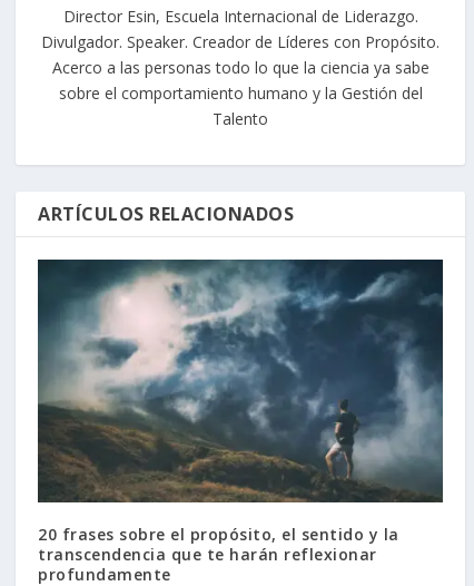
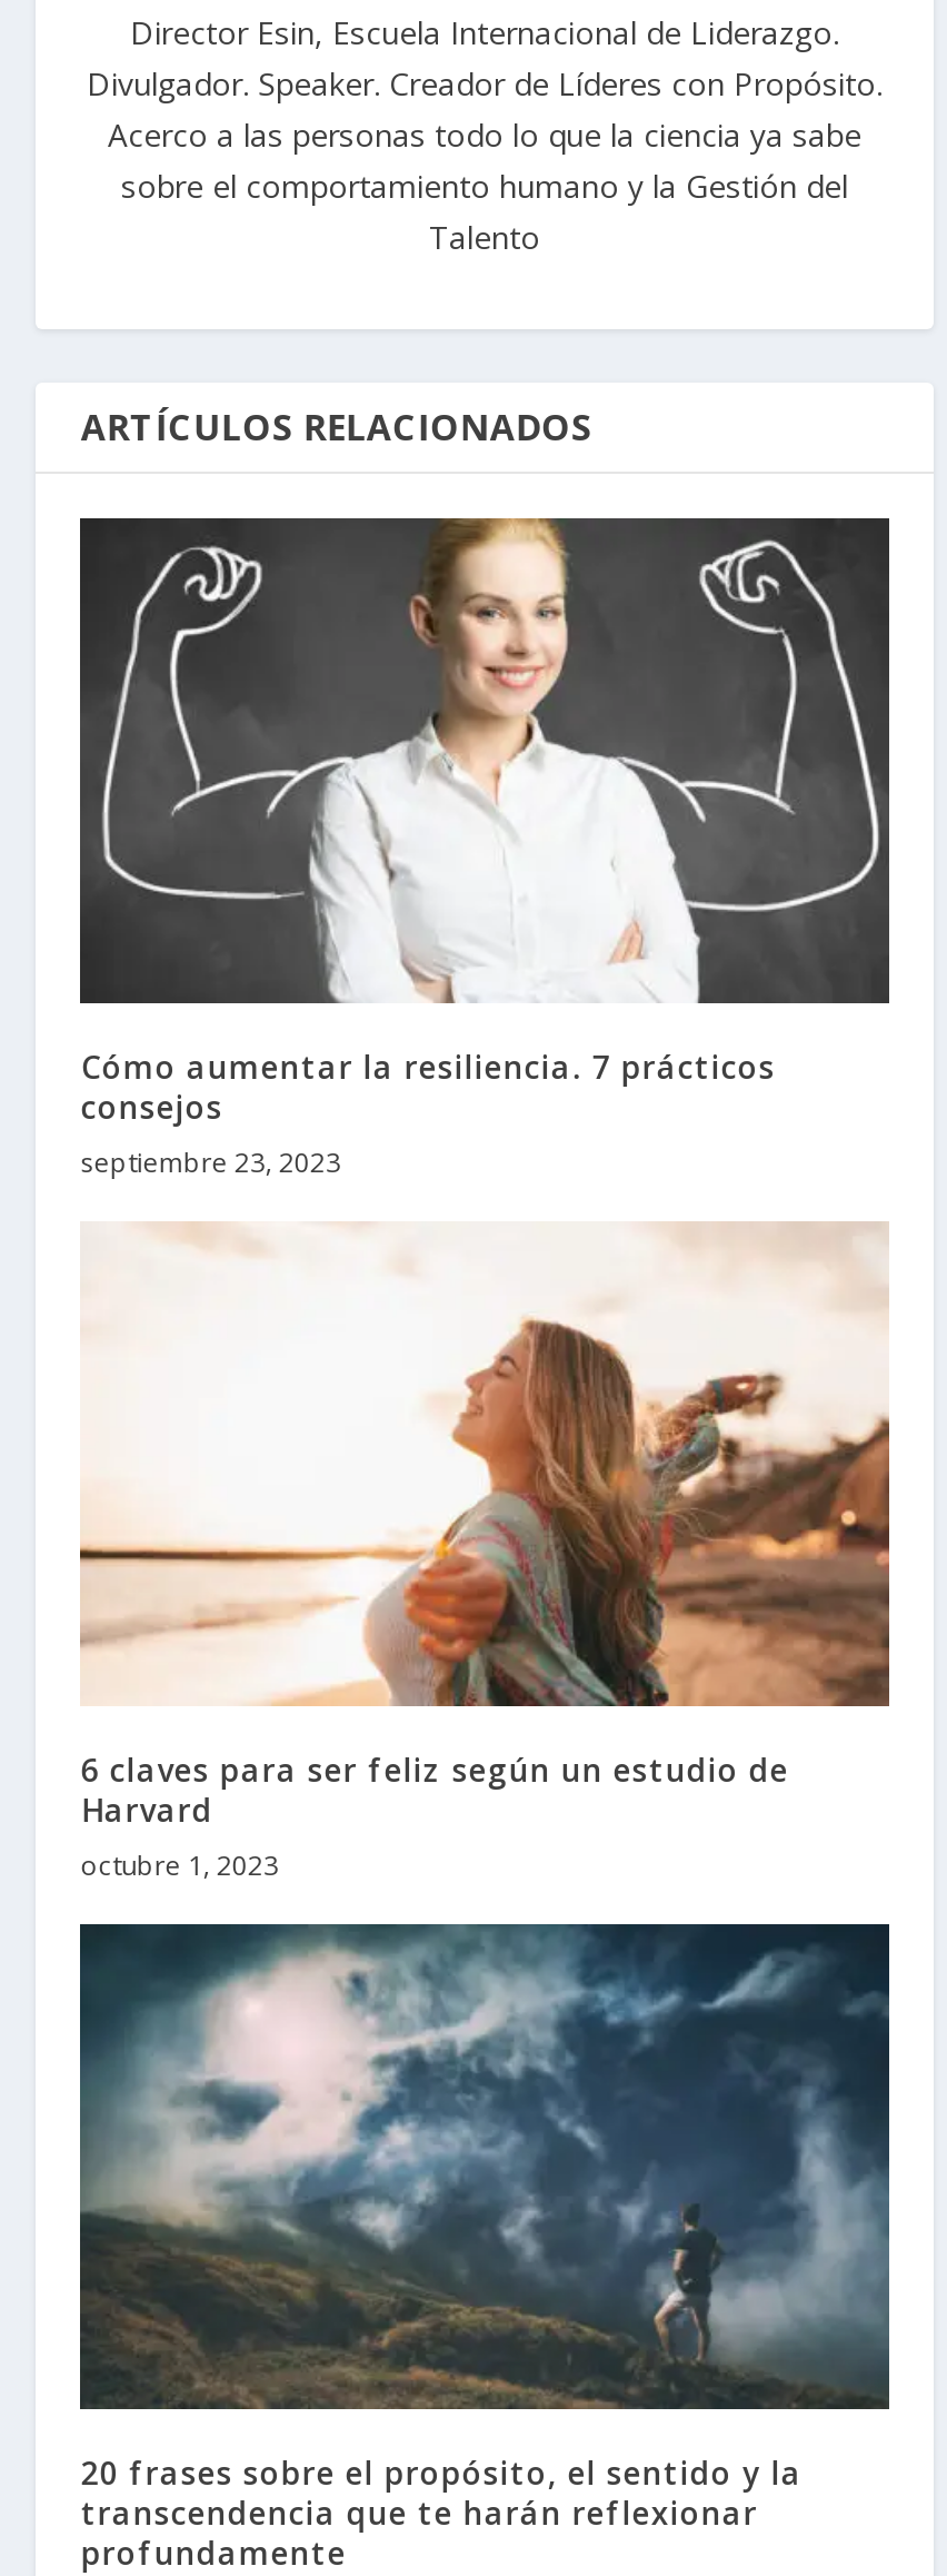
none -> [78,1221,891,1885] [image] | 6 claves para ser feliz según un estudio de | Harvard | octubre 1, 2023
none -> [80,516,889,1182] [image] | Cómo aumentar la resiliencia. 7 prácticos | consejos | septiembre 23, 2023

